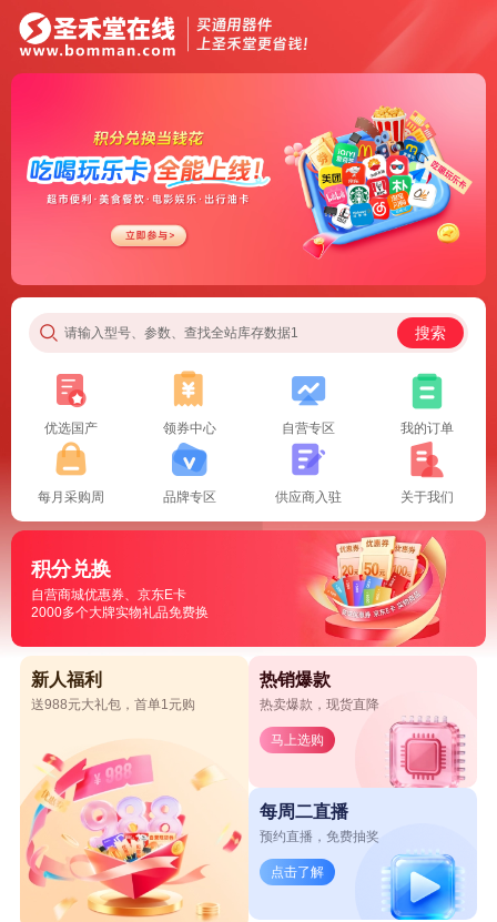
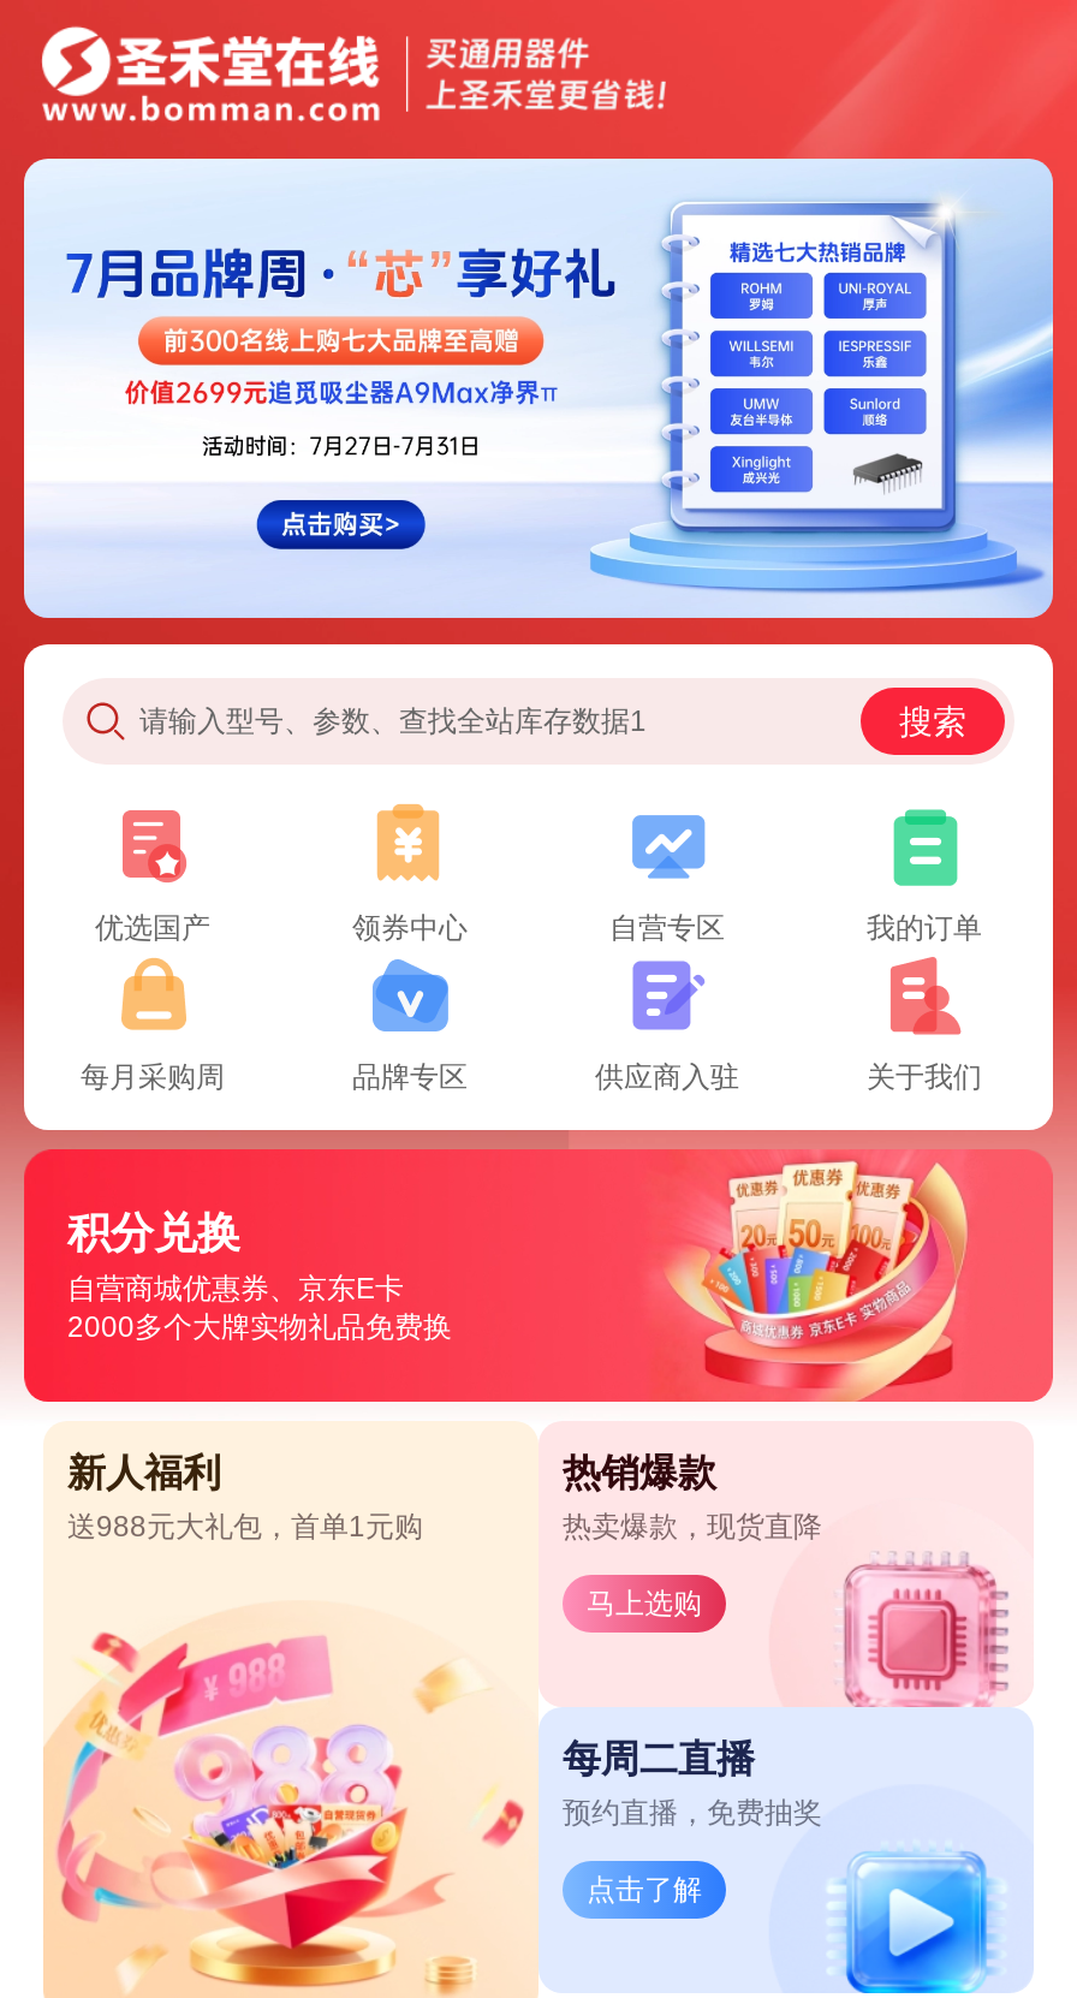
[11,73,486,285] [image] -> [22,156,1055,620] [image]

